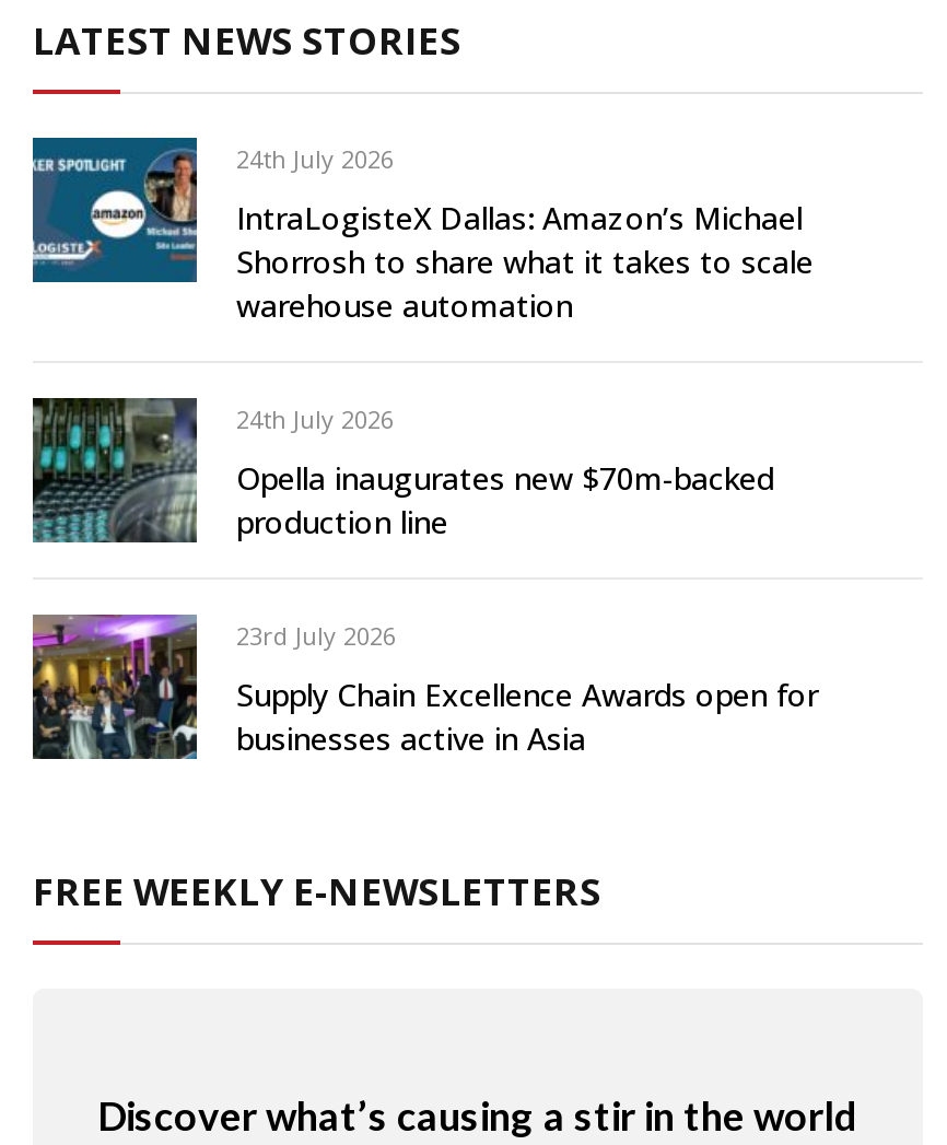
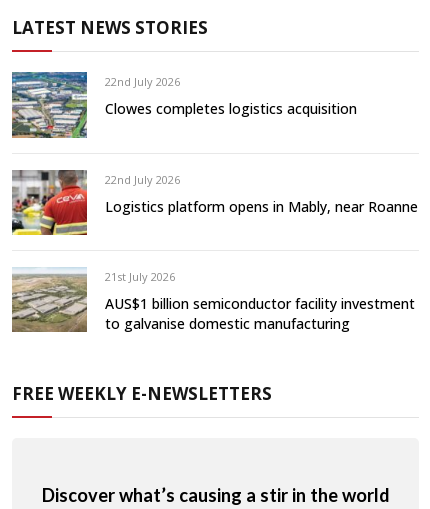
[33,136,394,284] [image] | 24th July 2026 -> [11,71,180,139] [image] | 22nd July 2026
[236,197,814,326] IntraLogisteX Dallas: Amazon’s Michael | Shorrosh to share what it takes to scale | warehouse automation -> [105,99,357,118] Clowes completes logistics acquisition
[31,396,394,545] [image] | 24th July 2026 -> [12,169,180,236] [image] | 22nd July 2026
[236,458,774,543] Opella inaugurates new $70m-backed | production line -> [105,196,418,215] Logistics platform opens in Mably, near Roanne
[31,612,396,761] [image] | 23rd July 2026 -> [11,267,175,333] [image] | 21st July 2026
[236,674,818,759] Supply Chain Excellence Awards open for | businesses active in Asia -> [105,294,415,333] AUS$1 billion semiconductor facility investment | to galvanise domestic manufacturing

